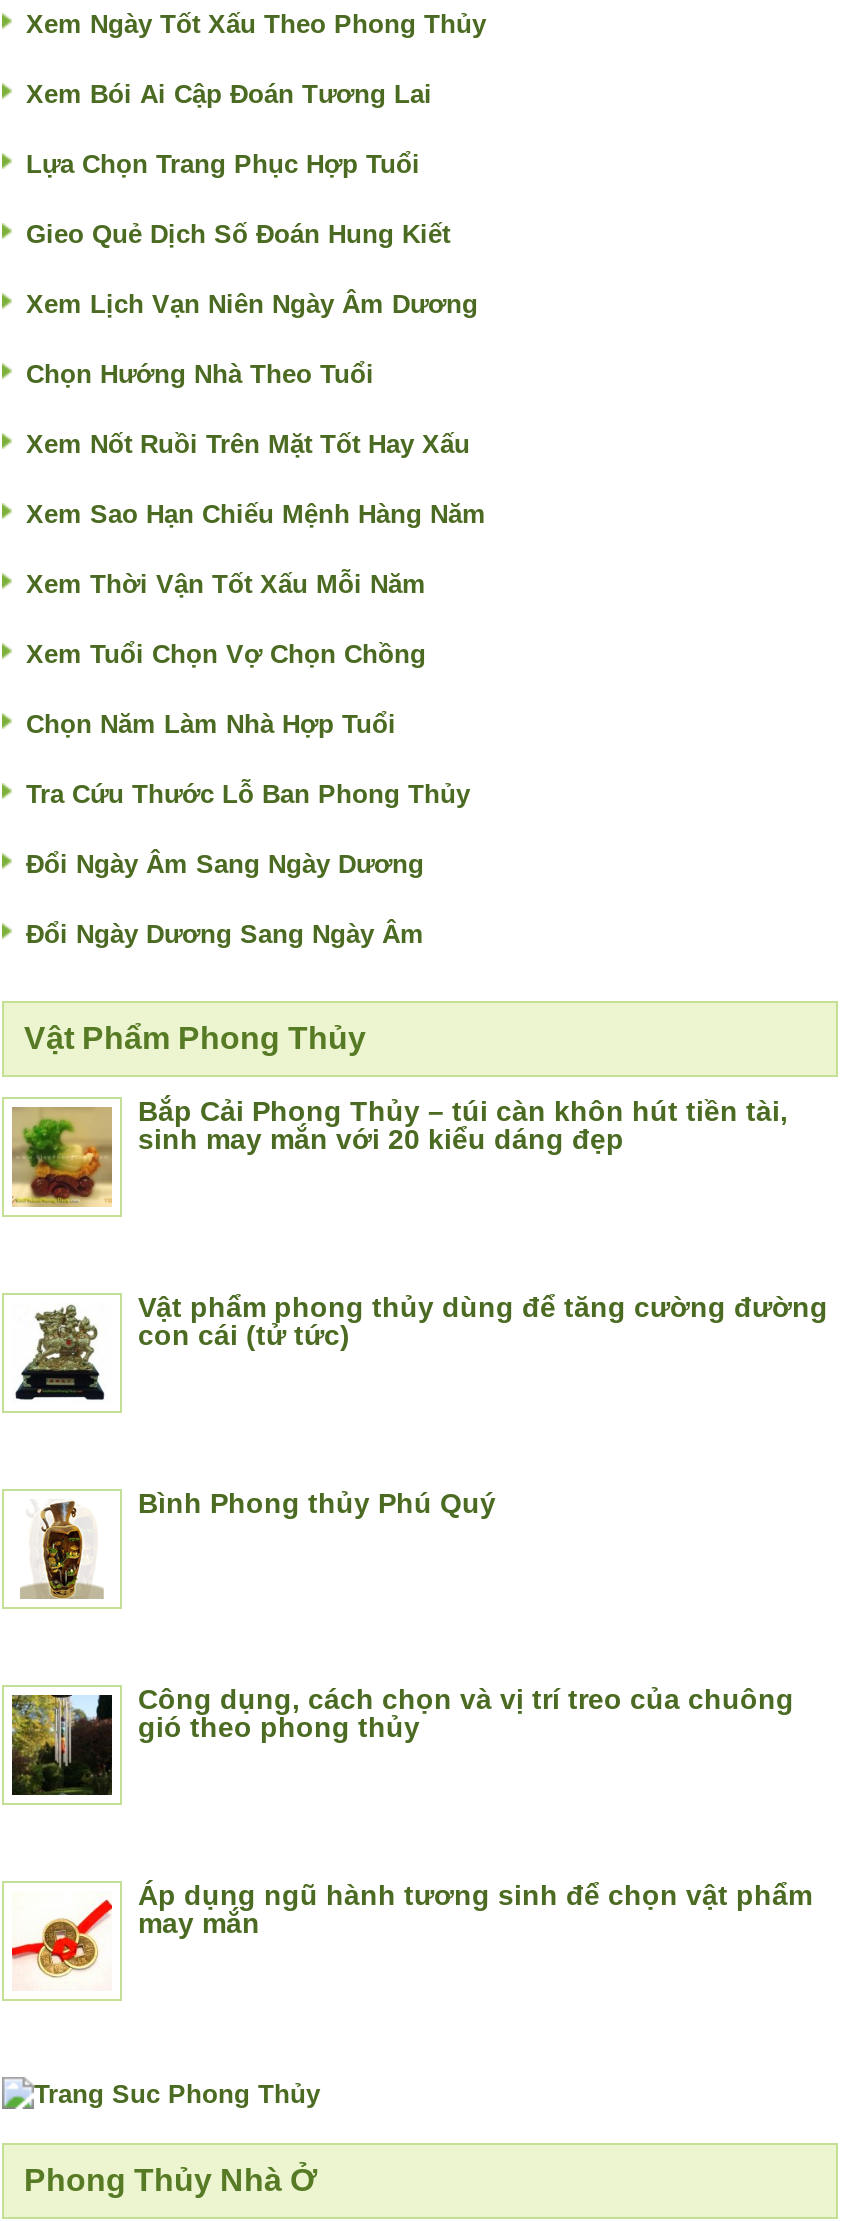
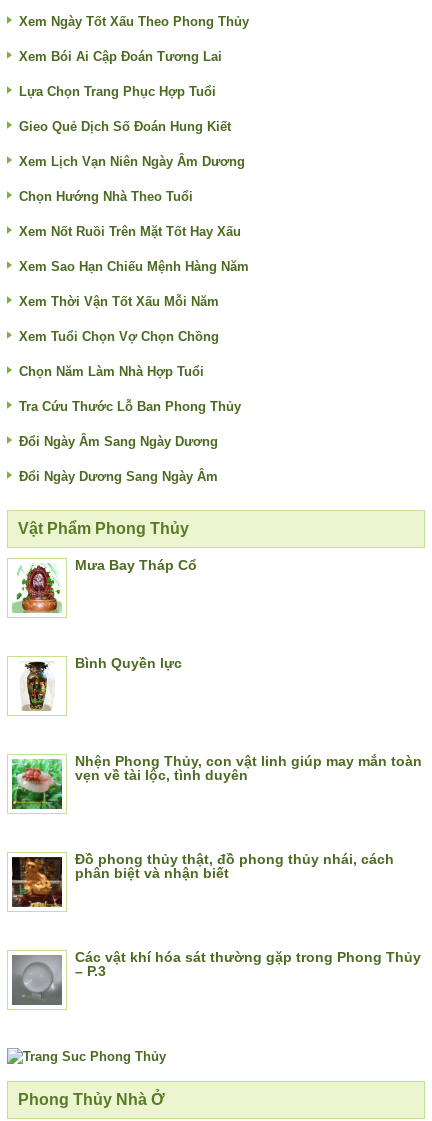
[10,1096,788,1207] [image] | Bắp Cải Phong Thủy – túi càn khôn hút tiền tài, | sinh may mắn với 20 kiểu dáng đẹp -> [11,557,197,614] [image] | Mưa Bay Tháp Cổ
[14,1292,828,1403] [image] | Vật phẩm phong thủy dùng để tăng cường đường | con cái (tử tức) -> [14,655,182,712] [image] | Bình Quyền lực
[12,1488,496,1601] [image] | Bình Phong thủy Phú Quý -> [11,753,422,810] [image] | Nhện Phong Thủy, con vật linh giúp may mắn toàn | vẹn về tài lộc, tình duyên
[10,1684,794,1797] [image] | Công dụng, cách chọn và vị trí treo của chuông | gió theo phong thủy -> [11,851,394,908] [image] | Đồ phong thủy thật, đồ phong thủy nhái, cách | phân biệt và nhận biết
[10,1880,812,1991] [image] | Áp dụng ngũ hành tương sinh để chọn vật phẩm | may mắn -> [11,949,421,1006] [image] | Các vật khí hóa sát thường gặp trong Phong Thủy | – P.3

